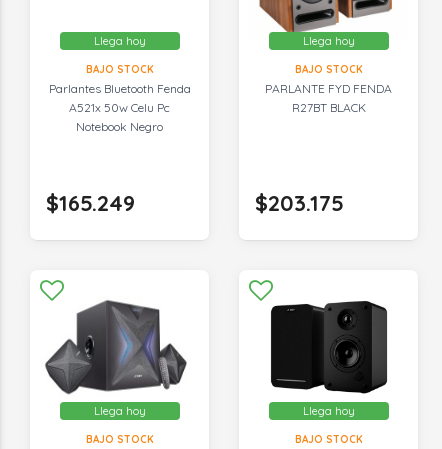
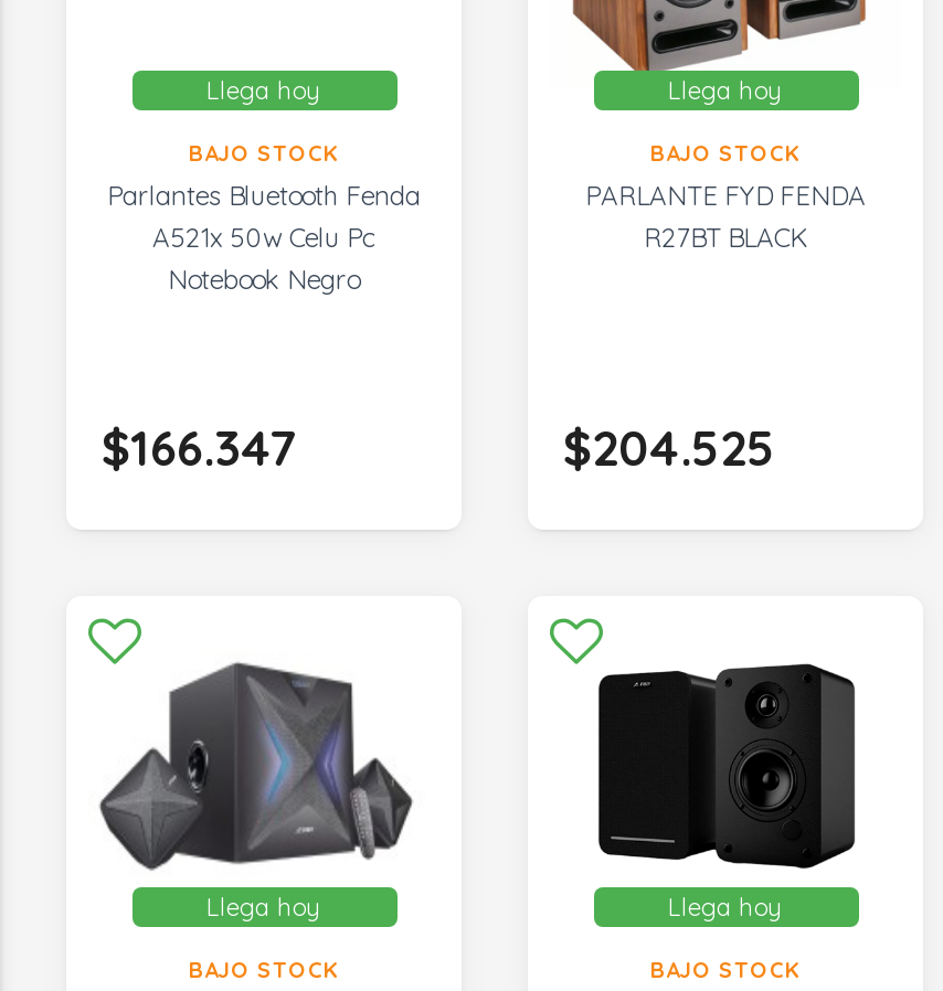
[46,189,135,217] $165.249 -> [102,417,296,479] $166.347
[255,189,344,217] $203.175 -> [563,417,775,479] $204.525

